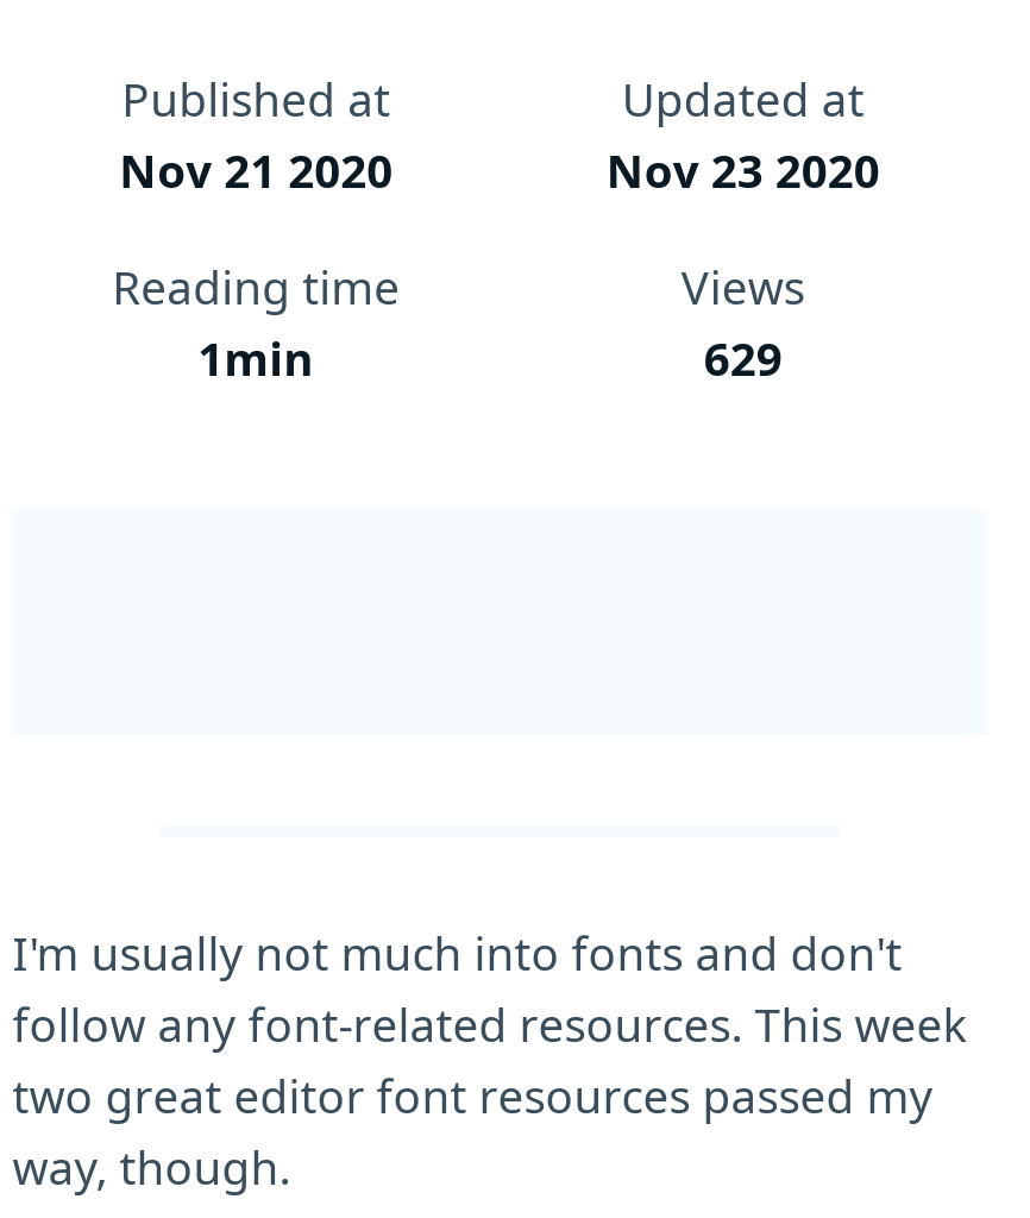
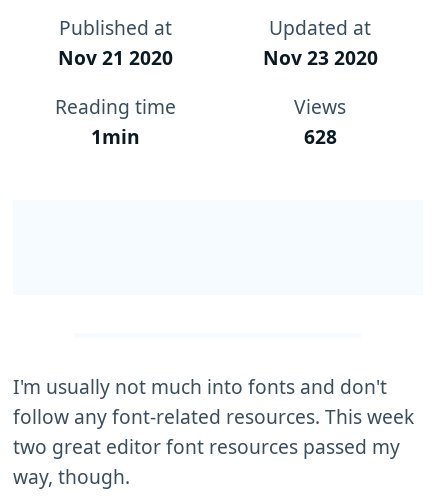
[704,326,782,390] 629 -> [304,123,337,150] 628

